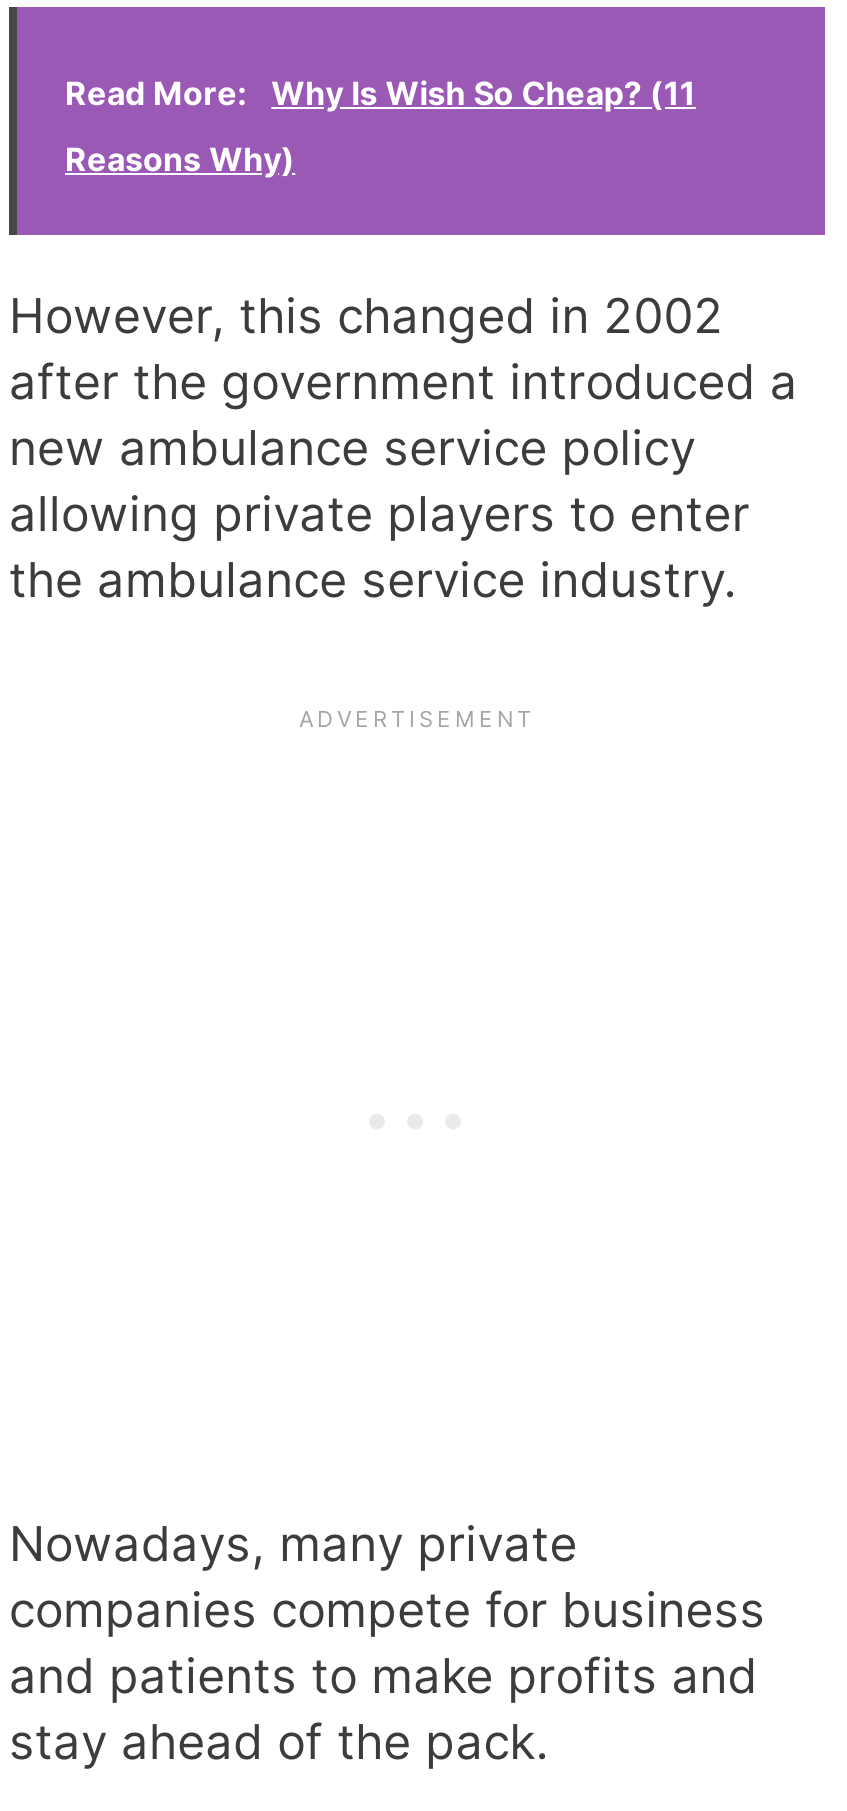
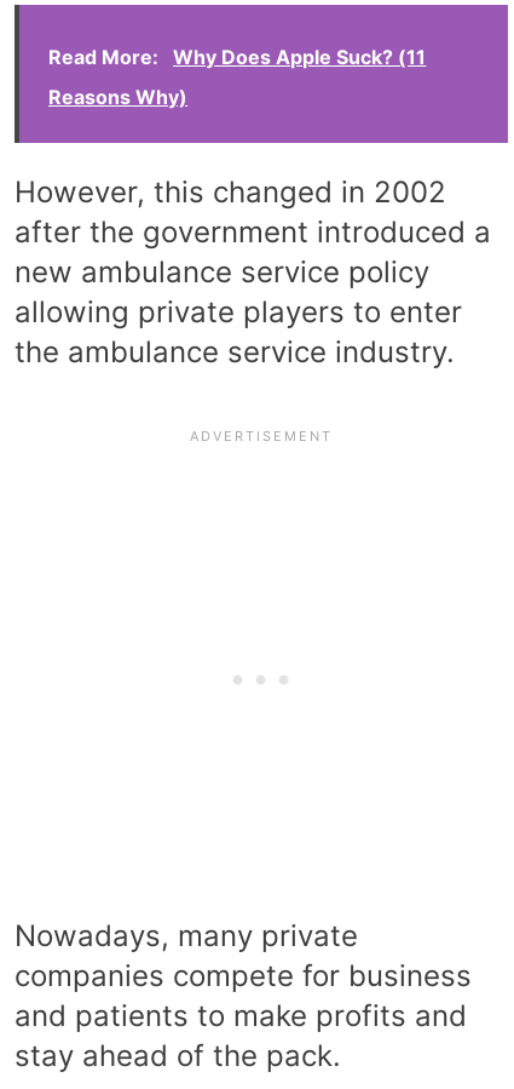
[271,74,696,114] Why Is Wish So Cheap? (11 -> [173,45,426,69] Why Does Apple Suck? (11

